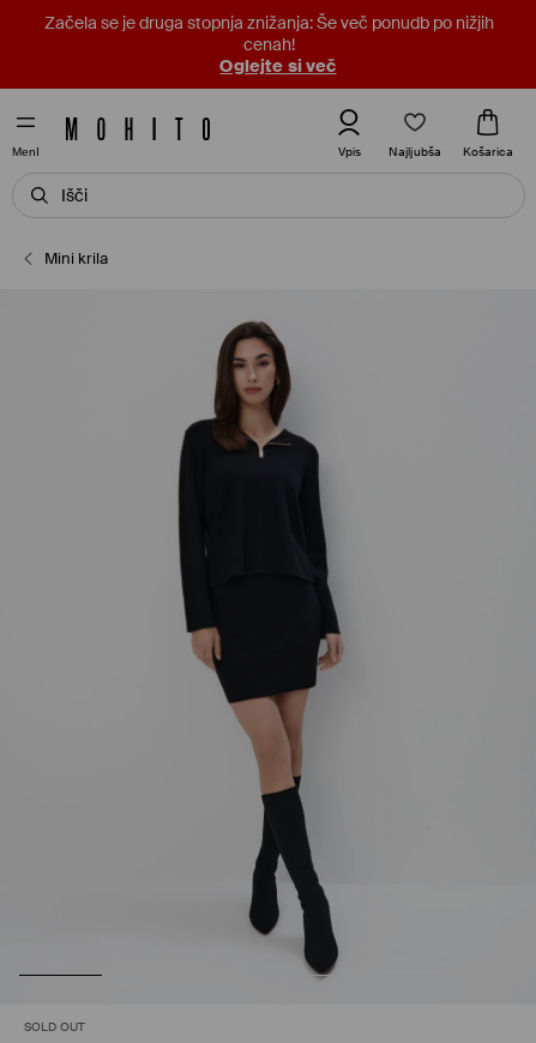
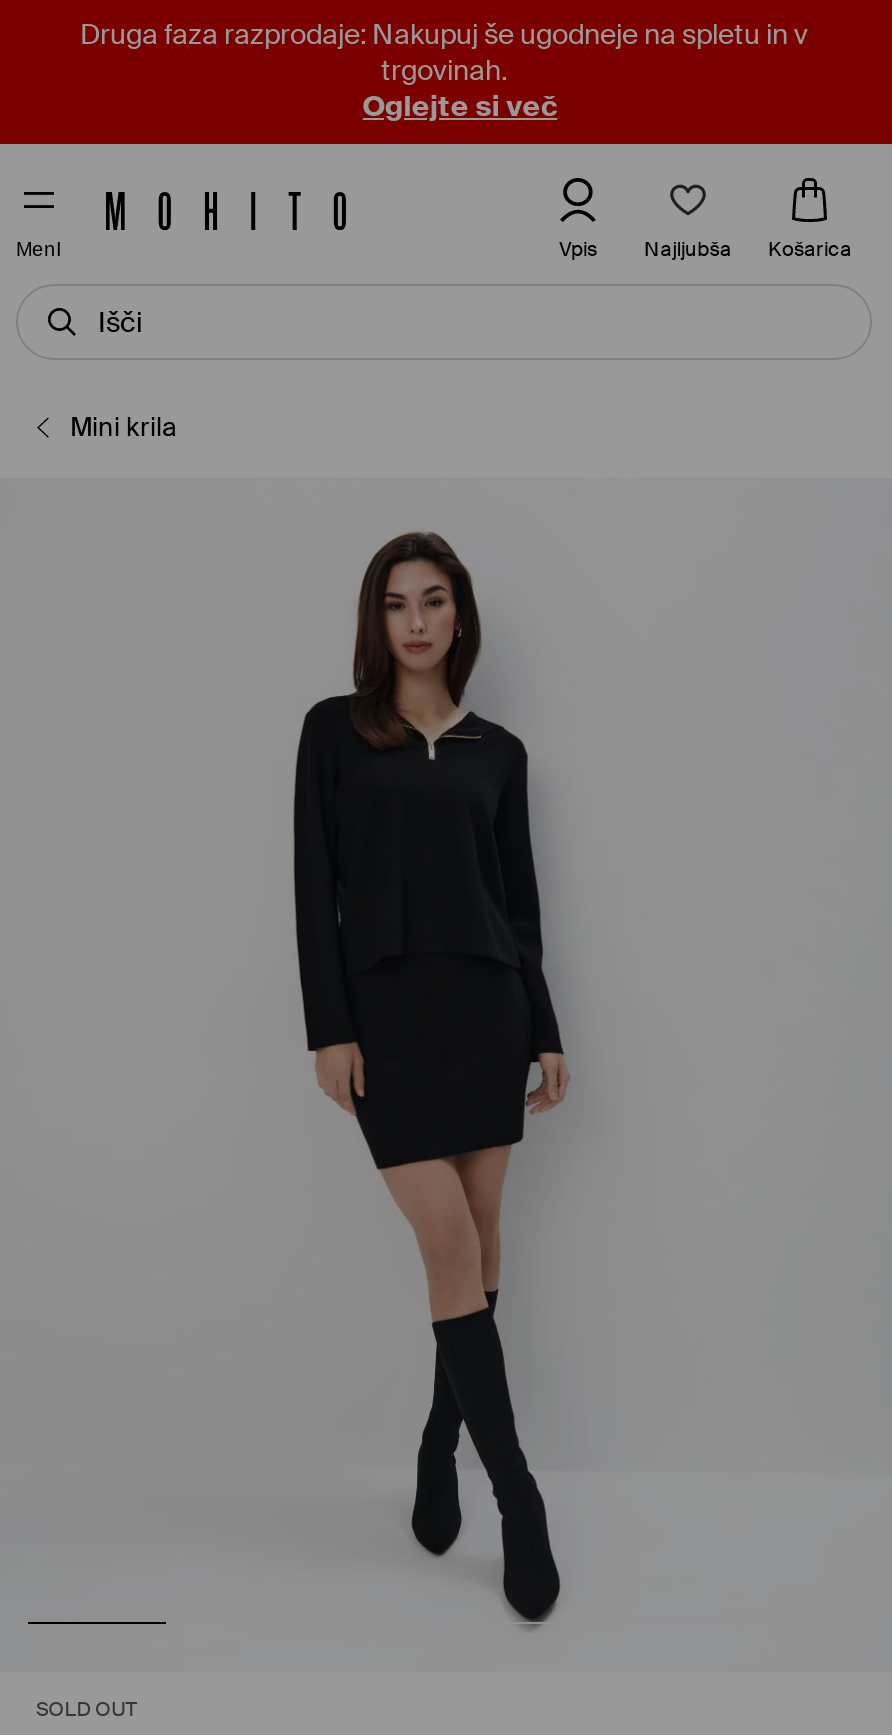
[44,12,493,55] Začela se je druga stopnja znižanja: Še več ponudb po nižjih | cenah! -> [80,16,808,88] Druga faza razprodaje: Nakupuj še ugodneje na spletu in v | trgovinah.

